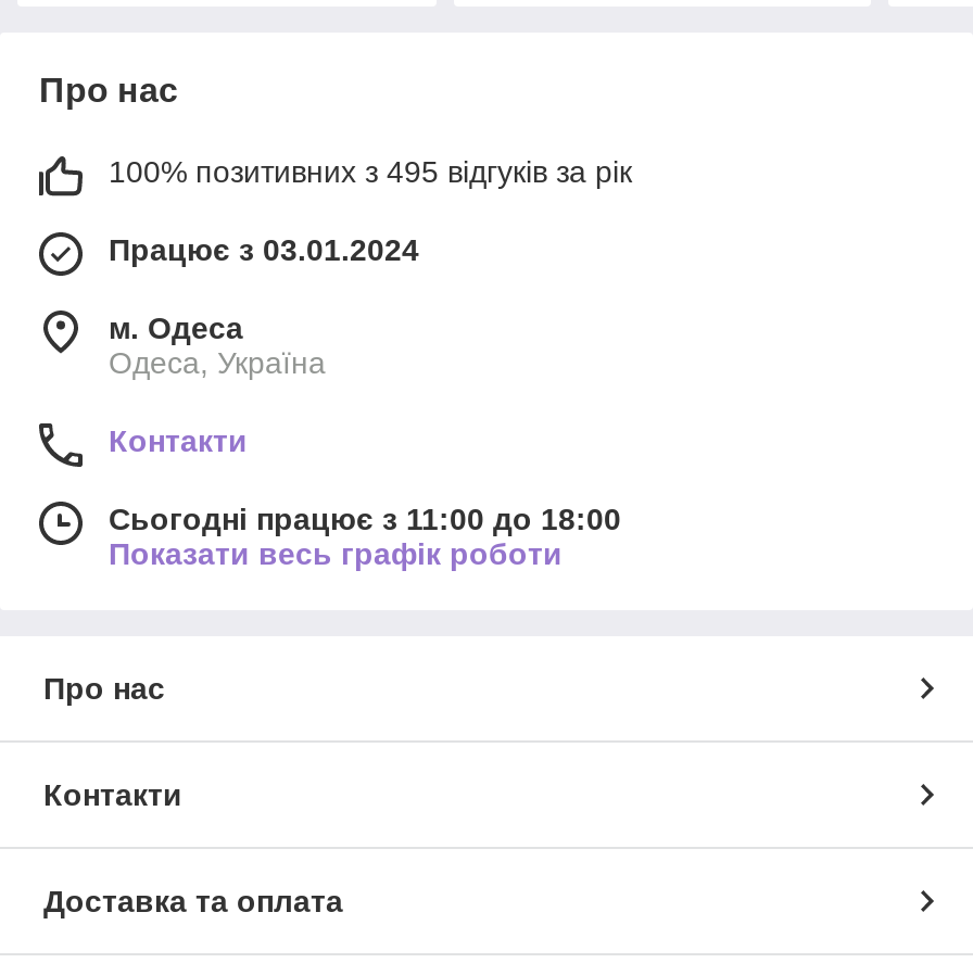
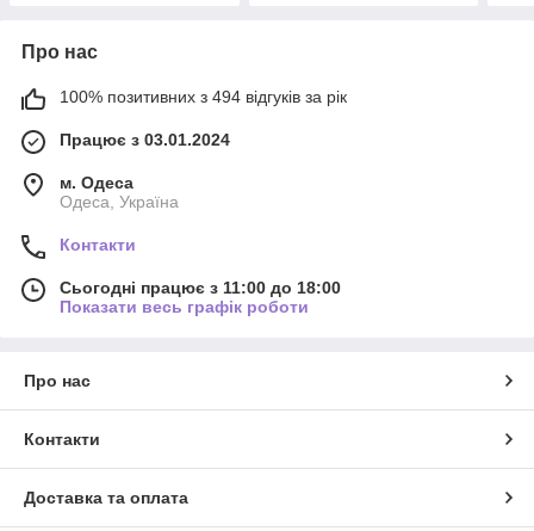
[109,154,632,188] 100% позитивних з 495 відгуків за рік -> [60,87,347,106] 100% позитивних з 494 відгуків за рік

